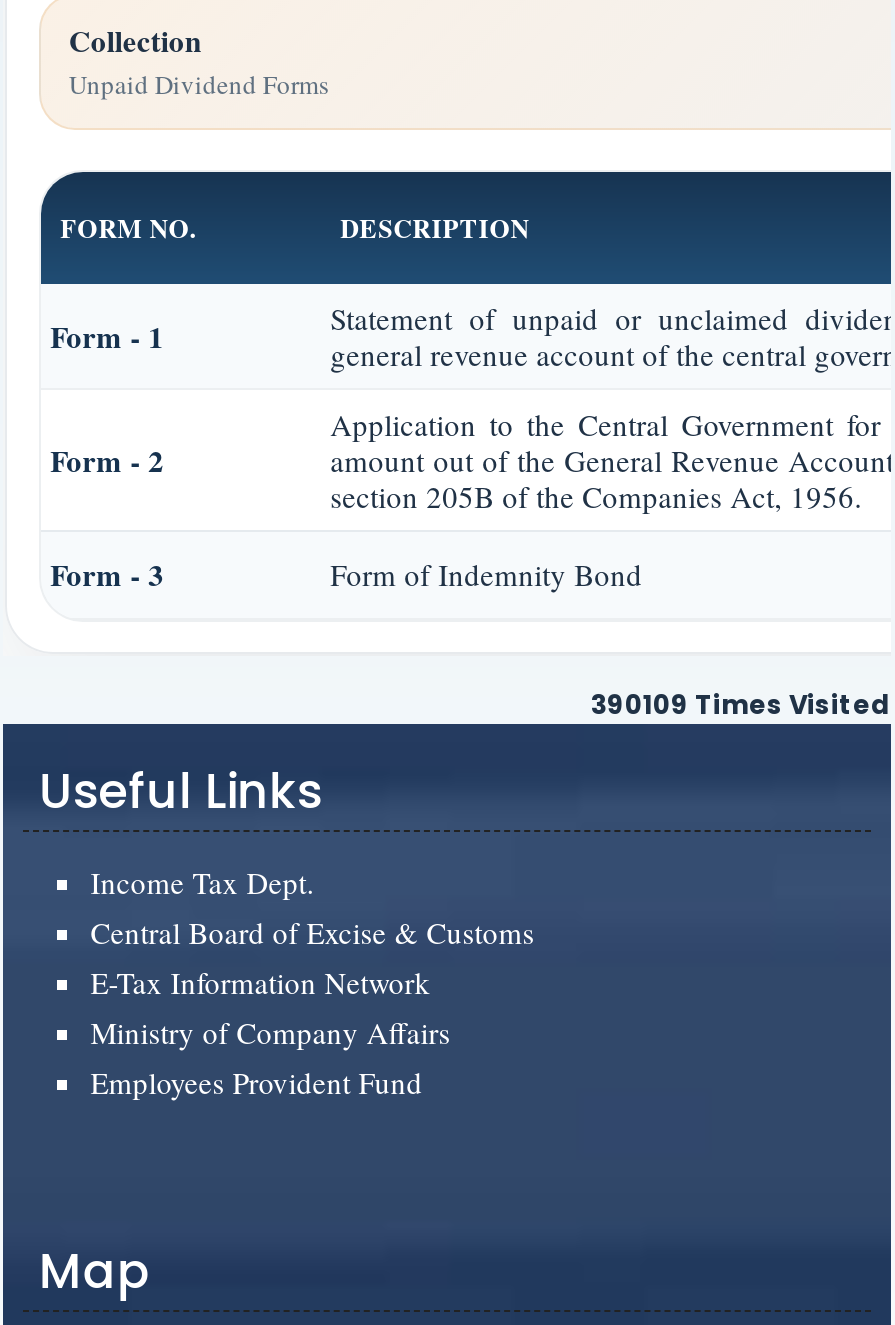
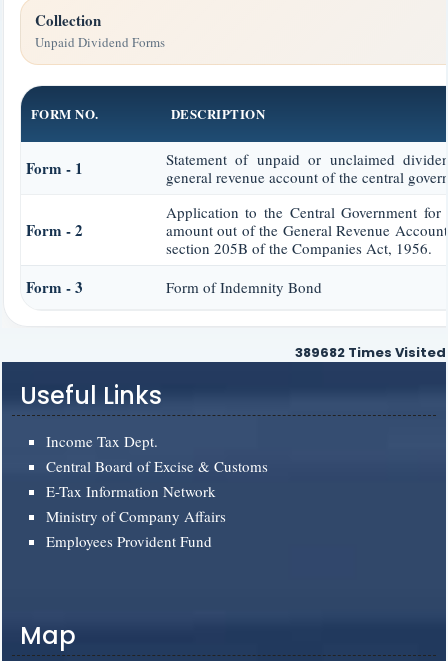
[591,686,891,724] 390109 Times Visited -> [295,343,446,362] 389682 Times Visited

